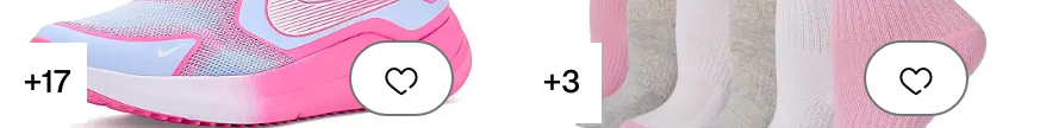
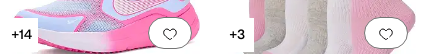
[23,62,70,102] +17 -> [10,26,31,43] +14

